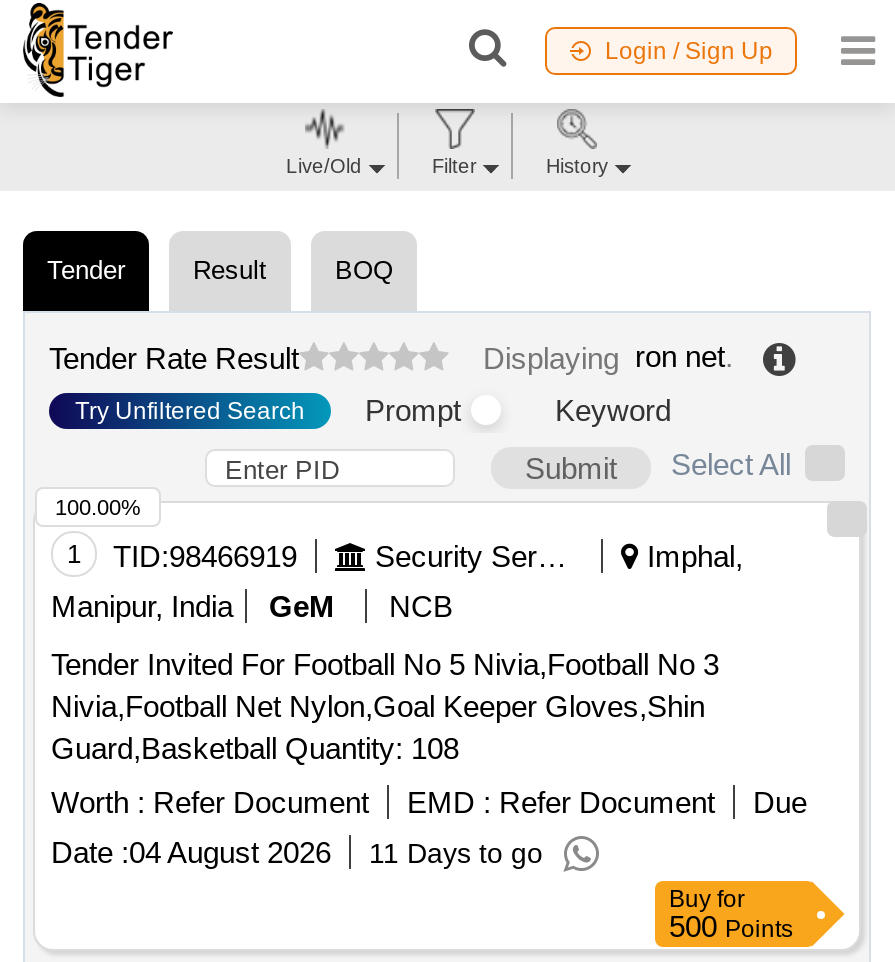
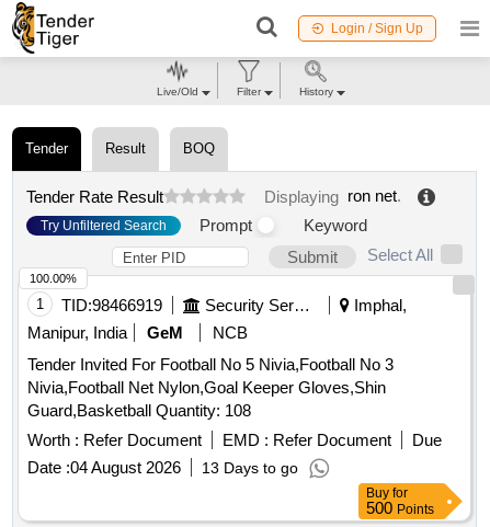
[51,835,543,869] Date : 04 August 2026 11 Days to go -> [27,458,298,477] Date : 04 August 2026 13 Days to go

